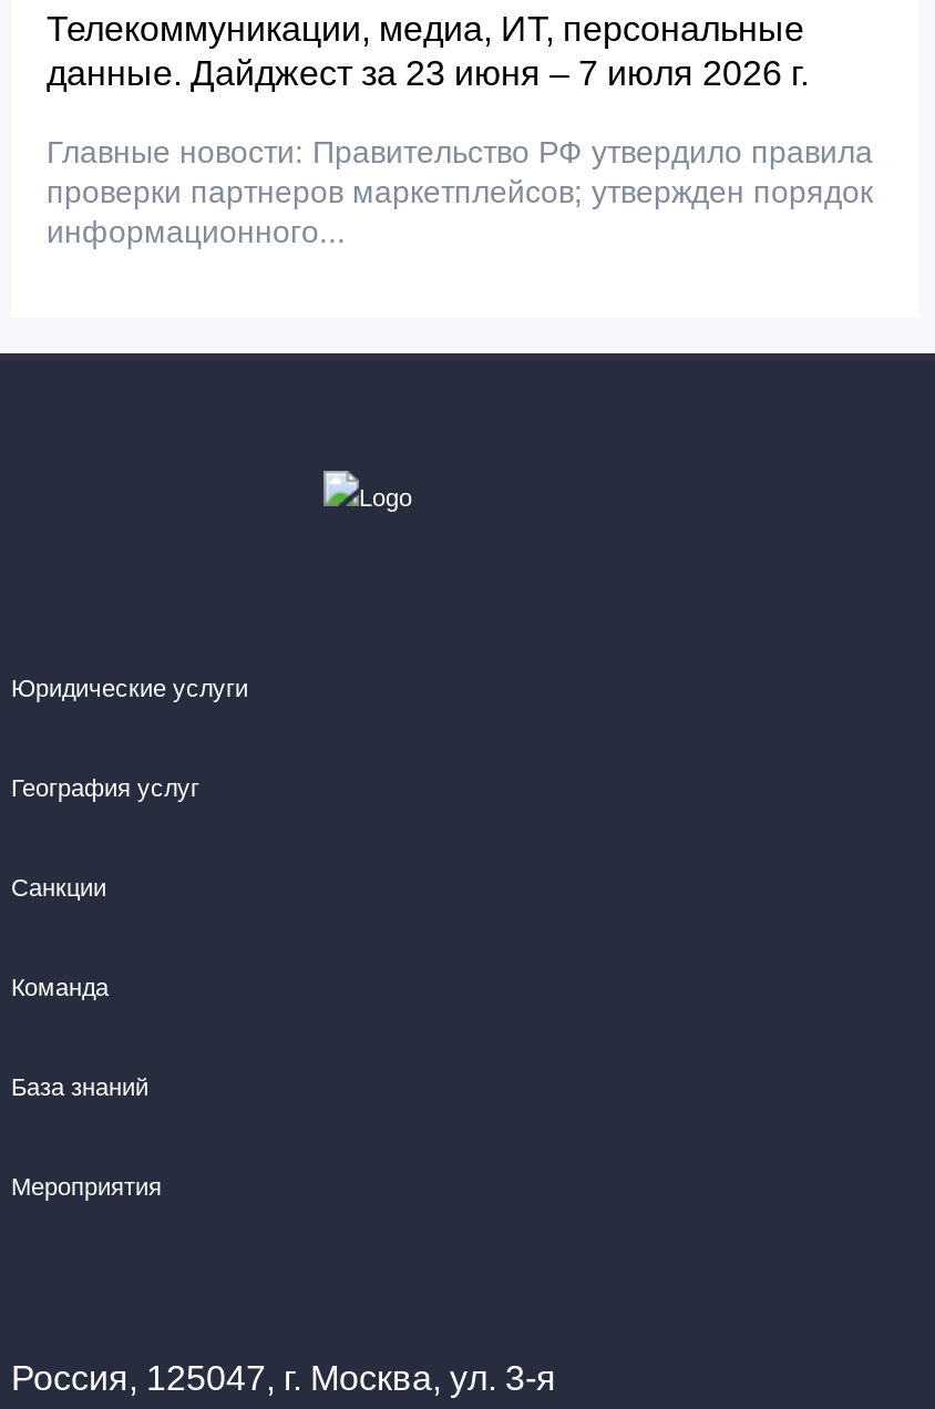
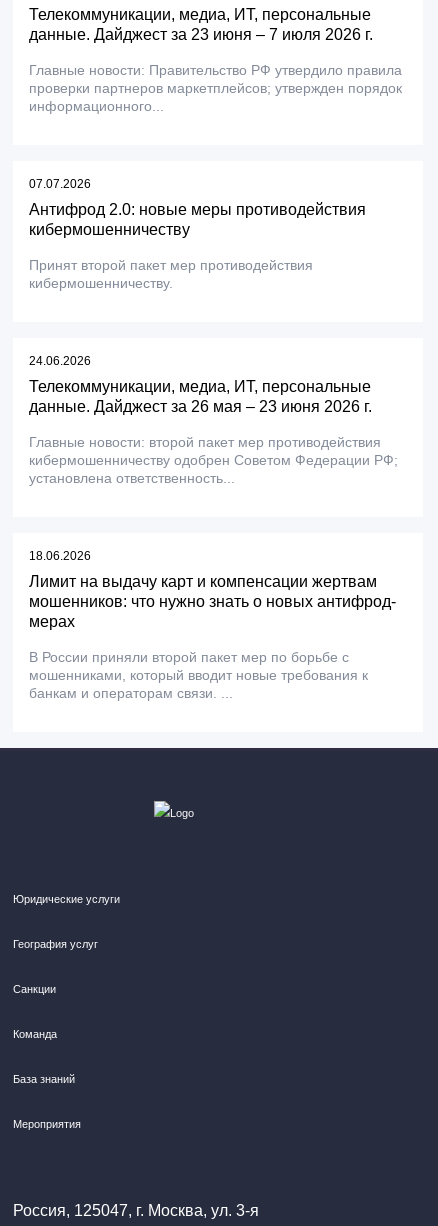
none -> [29,177,366,291] 07.07.2026 | Антифрод 2.0: новые меры противодействия | кибермошенничеству | Принят второй пакет мер противодействия | кибермошенничеству.
none -> [29,354,398,486] 24.06.2026 | Телекоммуникации, медиа, ИТ, персональные | данные. Дайджест за 26 мая – 23 июня 2026 г. | Главные новости: второй пакет мер противодействия | кибермошенничеству одобрен Советом Федерации РФ; | установлена ответственность...
none -> [29,549,396,701] 18.06.2026 | Лимит на выдачу карт и компенсации жертвам | мошенников: что нужно знать о новых антифрод- | мерах | В России приняли второй пакет мер по борьбе с | мошенниками, который вводит новые требования к | банкам и операторам связи. ...

